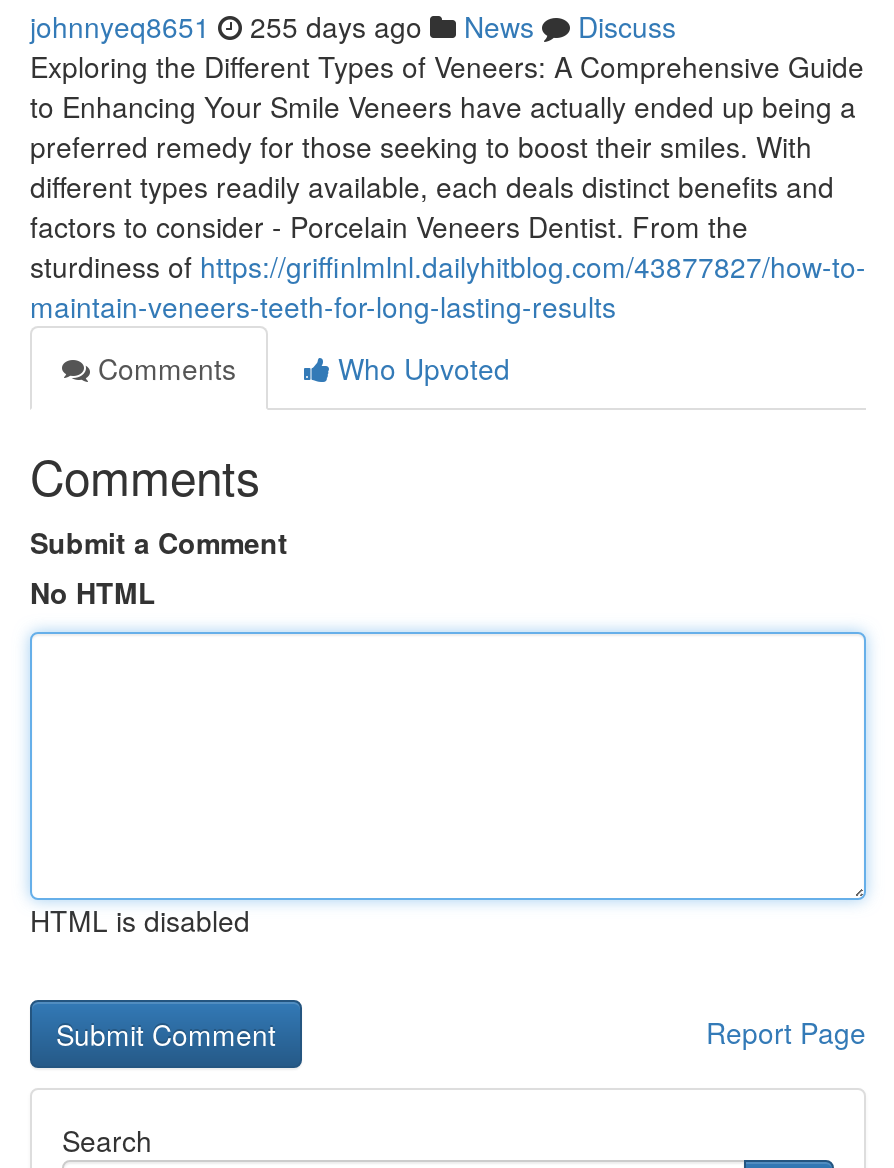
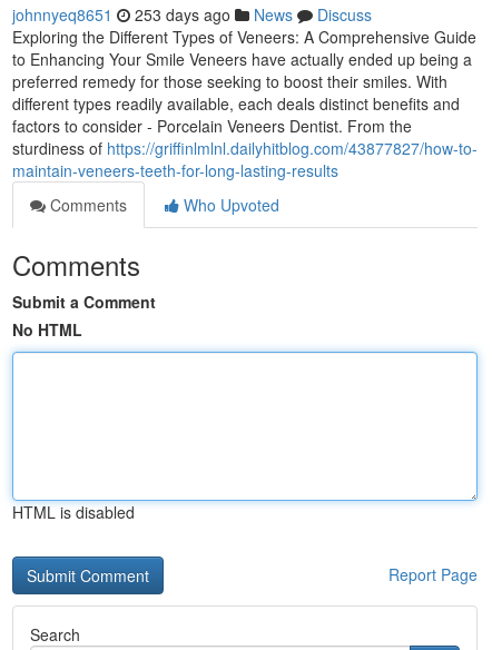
[30,6,676,46] johnnyeq8651 255 days ago News Discuss -> [12,3,372,26] johnnyeq8651 253 days ago News Discuss

